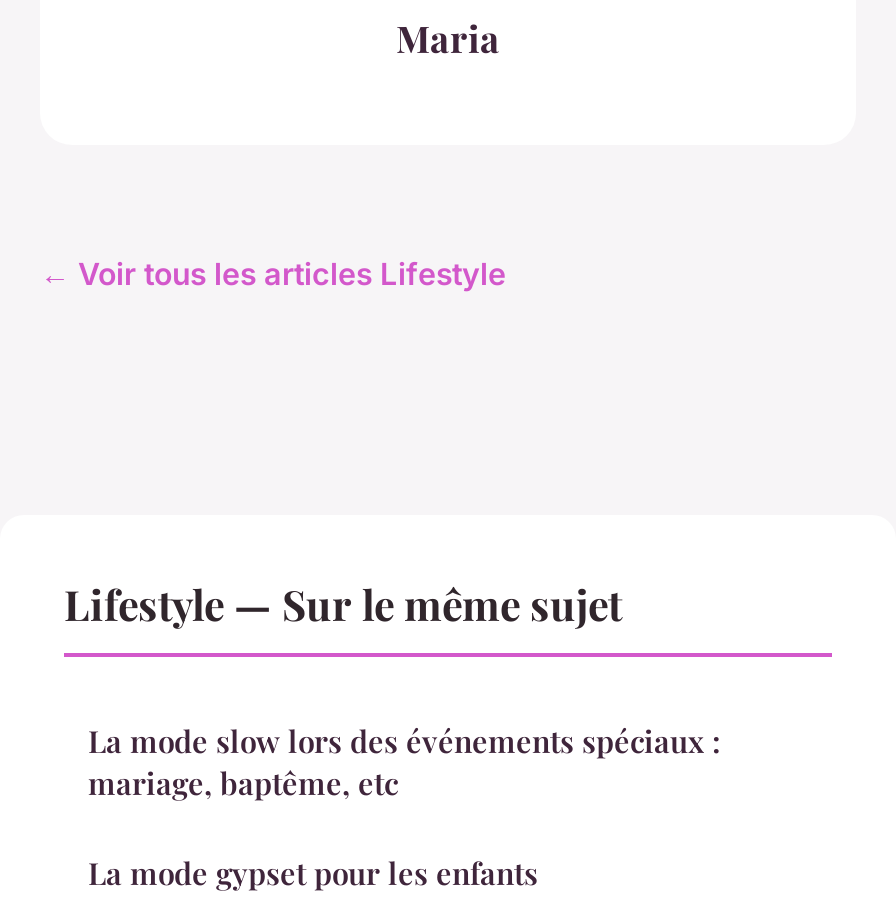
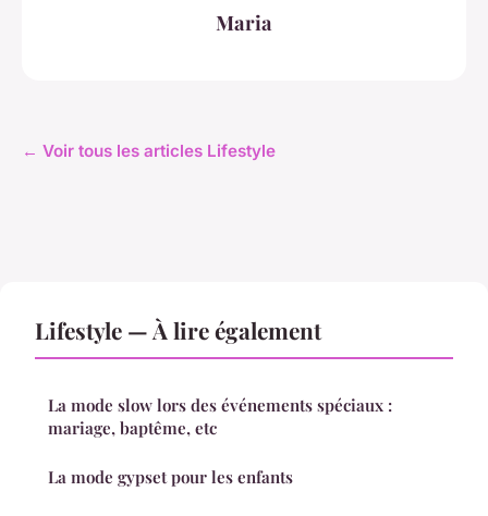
[64,575,622,631] Lifestyle — Sur le même sujet -> [35,315,321,345] Lifestyle — À lire également

